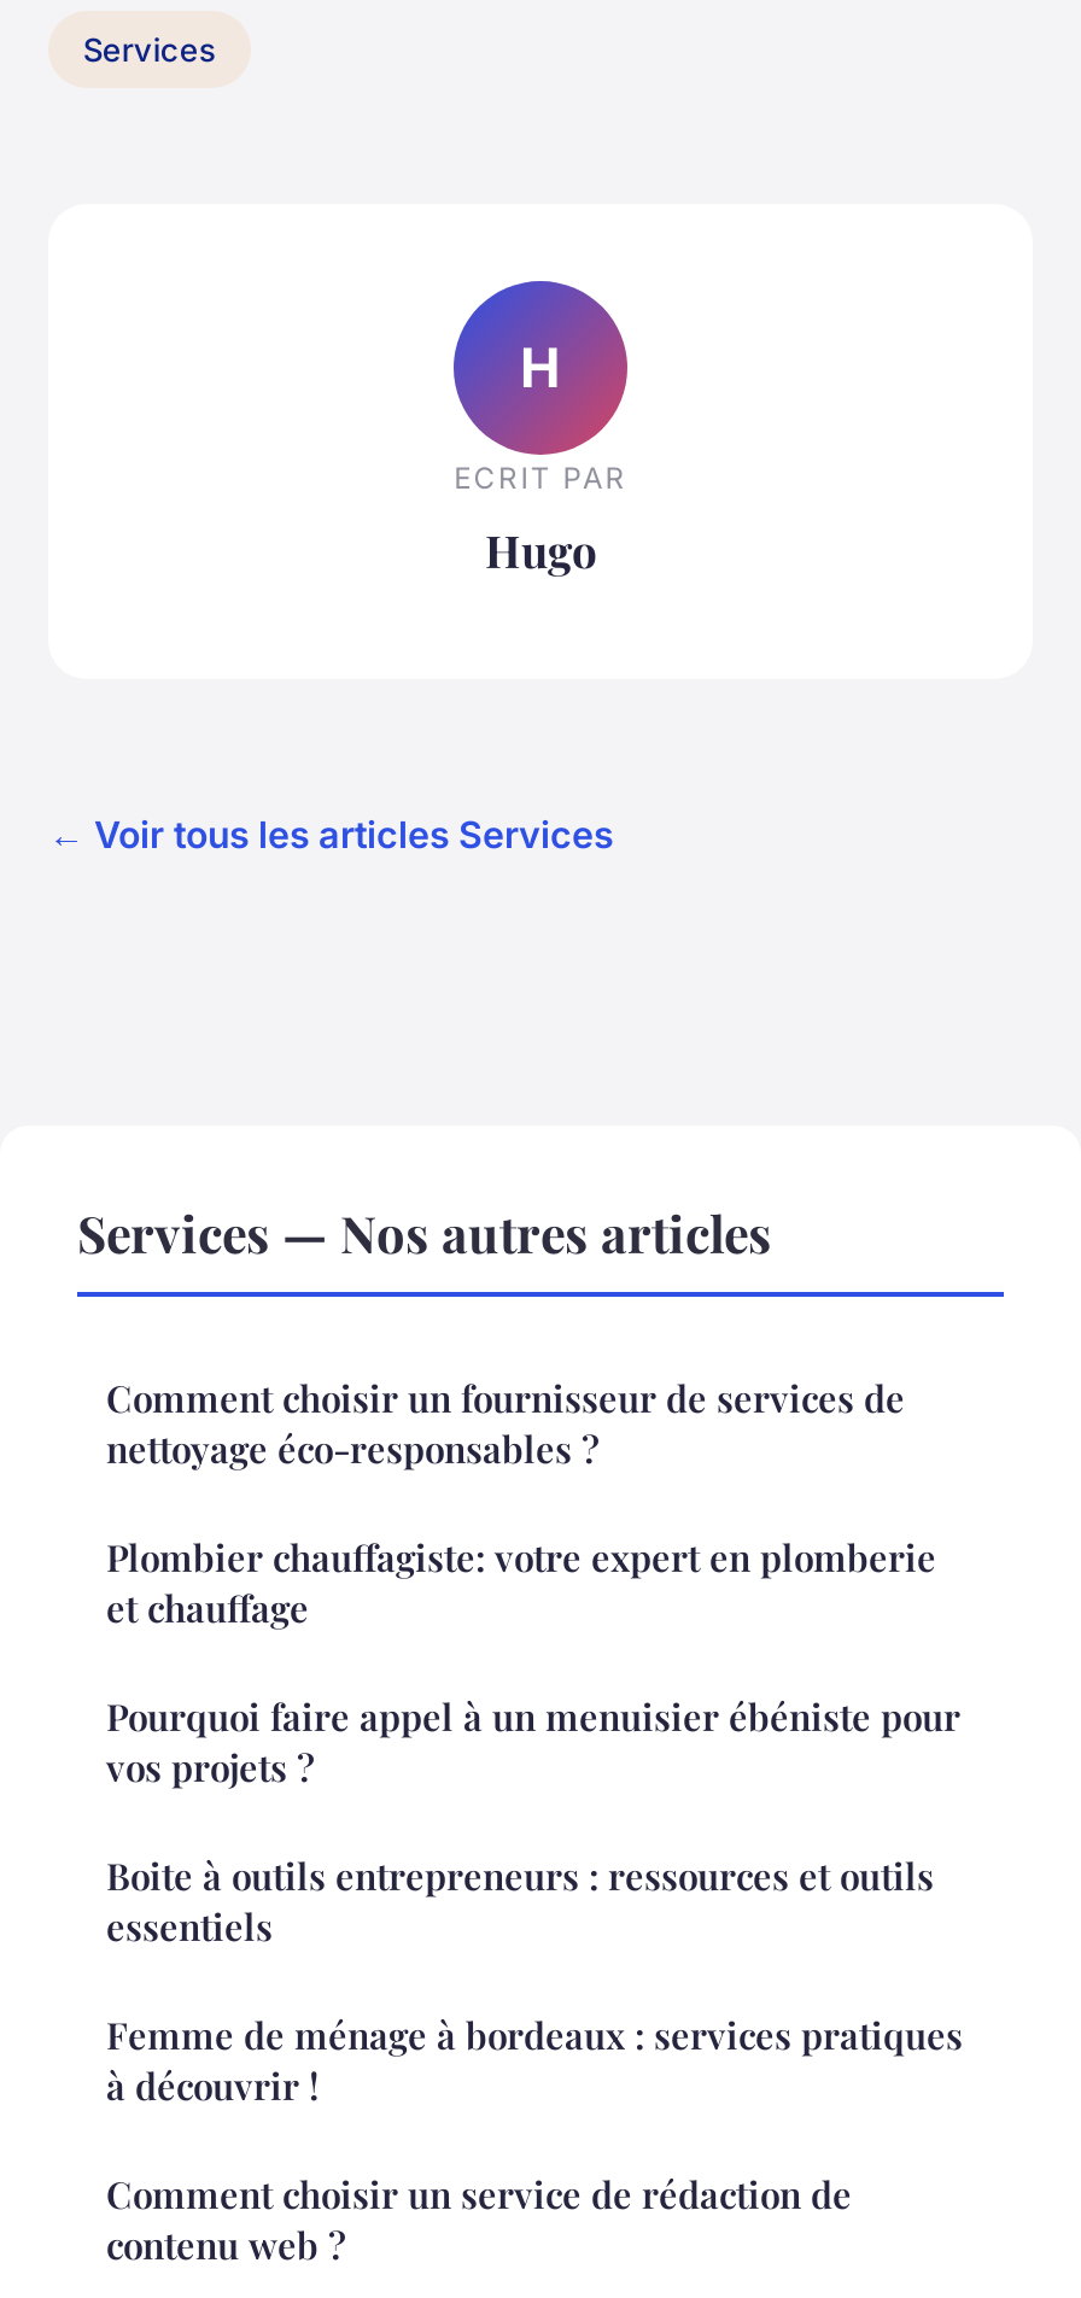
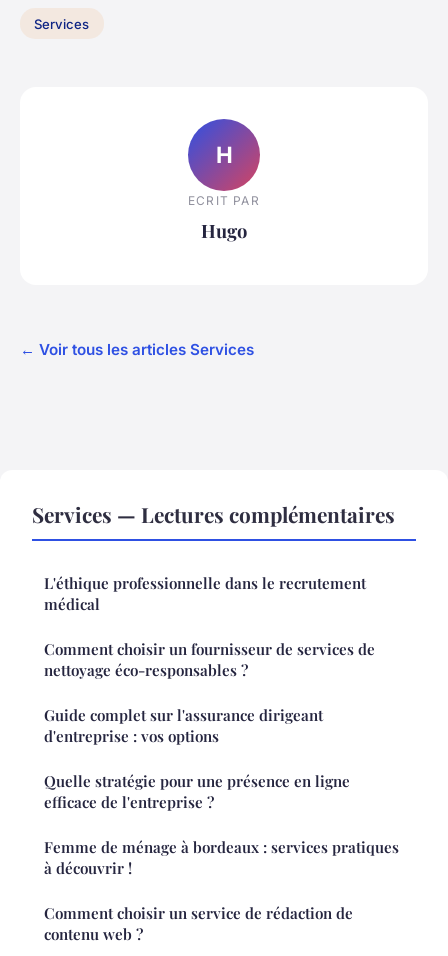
[77,1197,772,1265] Services — Nos autres articles -> [32,500,395,614] Services — Lectures complémentaires | L'éthique professionnelle dans le recrutement | médical
moved [106,1373,905,1472] -> [44,639,375,680]: Comment choisir un fournisseur de services de | nettoyage éco-responsables ?
[106,1532,960,1950] Plombier chauffagiste: votre expert en plomberie | et chauffage | Pourquoi faire appel à un menuisier ébéniste pour | vos projets ? | Boite à outils entrepreneurs : ressources et outils | essentiels -> [44,705,350,812] Guide complet sur l'assurance dirigeant | d'entreprise : vos options | Quelle stratégie pour une présence en ligne | efficace de l'entreprise ?

